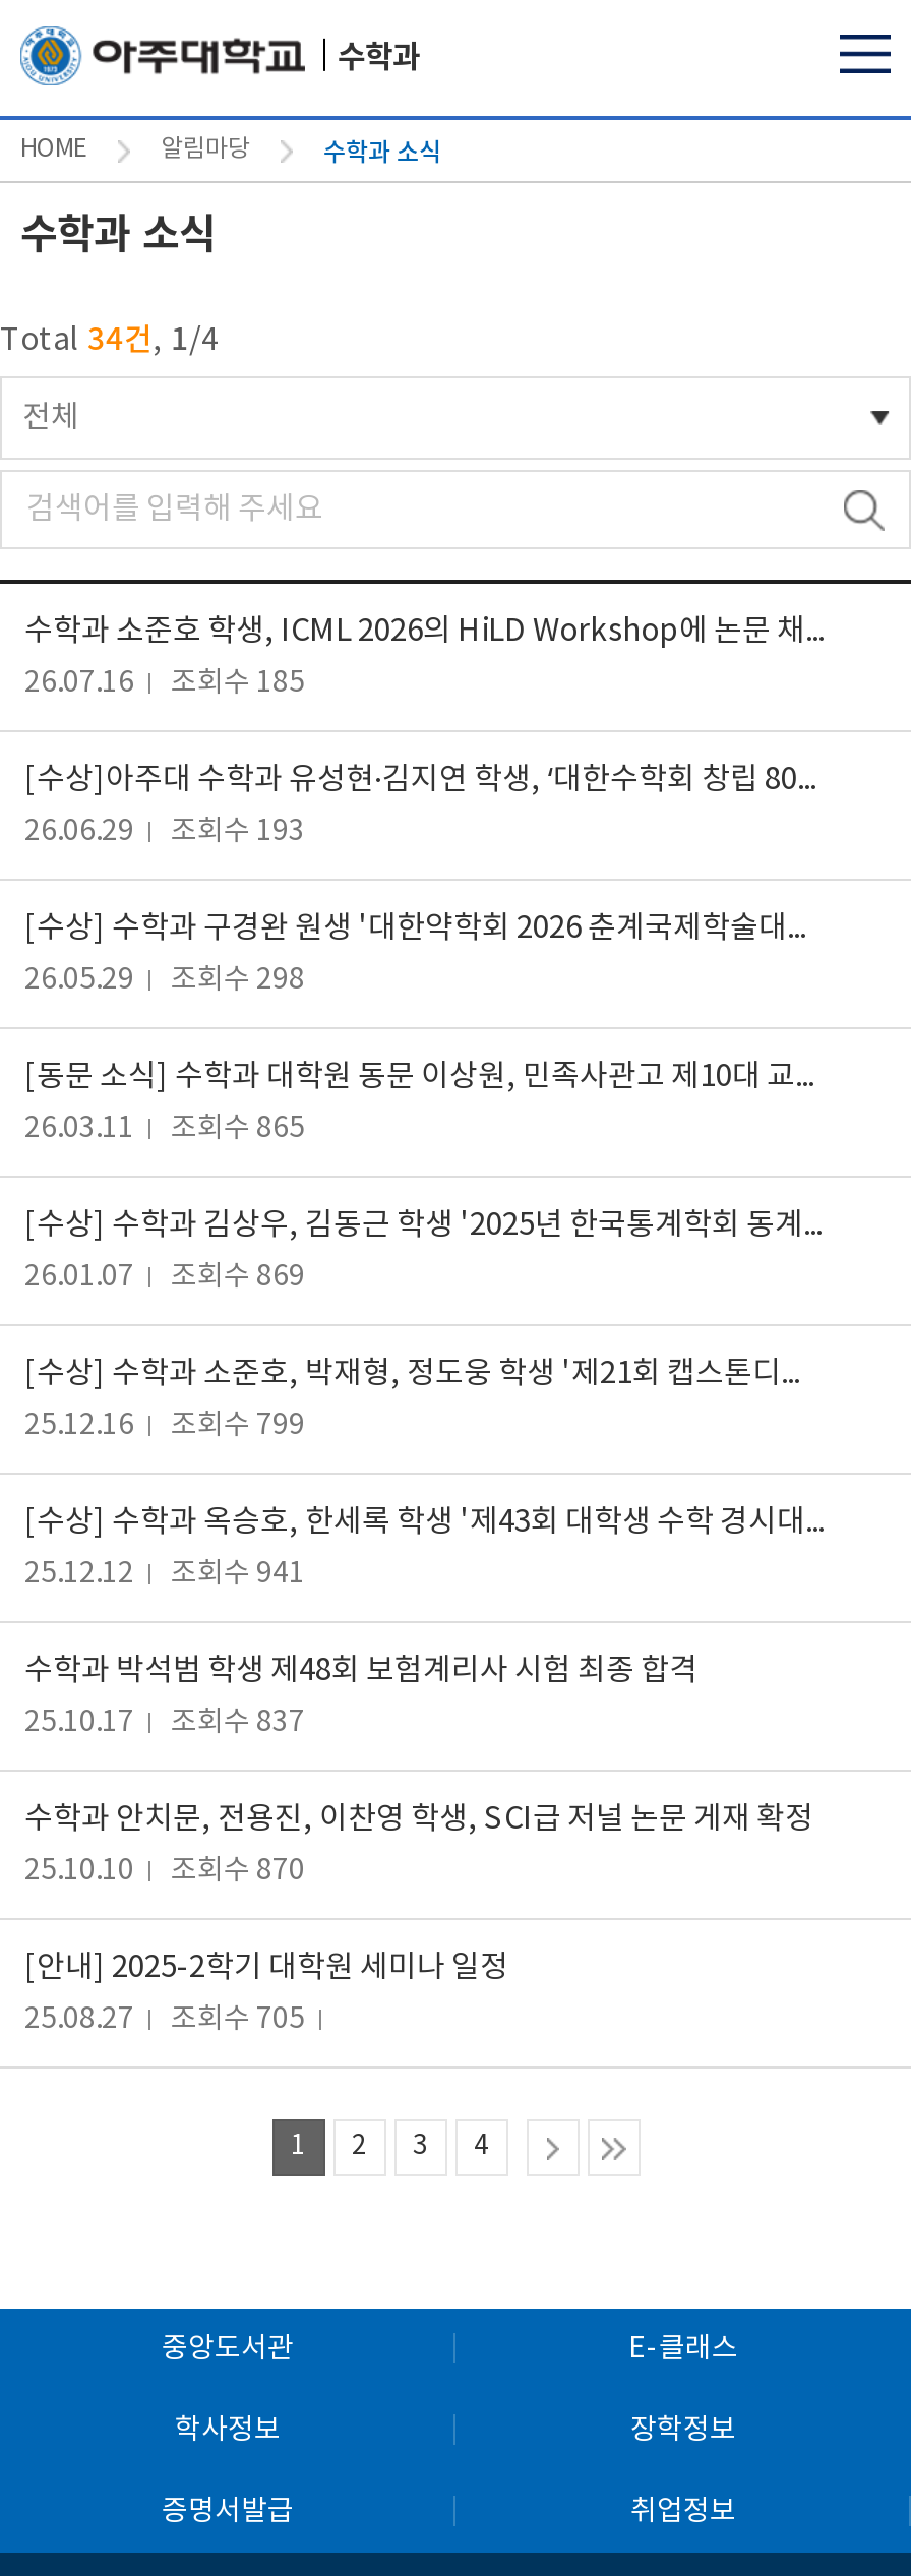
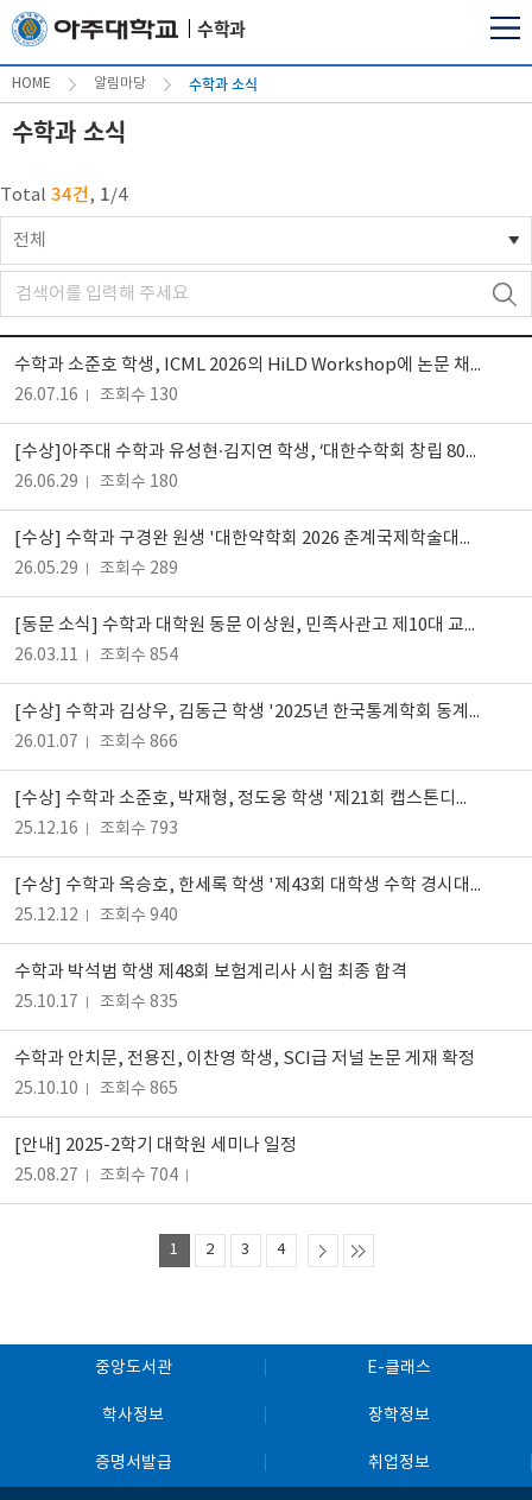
[24,667,305,700] 26.07.16 조회수 185 -> [14,386,178,405] 26.07.16 조회수 130
[24,816,305,848] 26.06.29 조회수 193 -> [14,473,178,492] 26.06.29 조회수 180
[24,964,305,997] 26.05.29 조회수 298 -> [14,559,178,578] 26.05.29 조회수 289
[24,1113,305,1145] 26.03.11 조회수 865 -> [14,646,178,665] 26.03.11 조회수 854
[24,1261,305,1294] 26.01.07 조회수 869 -> [14,733,178,752] 26.01.07 조회수 866
[24,1410,305,1442] 25.12.16 조회수 799 -> [14,819,178,838] 25.12.16 조회수 793
[24,1558,305,1591] 25.12.12 조회수 941 -> [14,906,178,925] 25.12.12 조회수 940
[24,1706,305,1739] 25.10.17 조회수 837 -> [14,993,178,1012] 25.10.17 조회수 835
[24,1855,305,1888] 25.10.10 조회수 870 -> [14,1080,178,1099] 25.10.10 조회수 865
[24,2003,305,2036] 25.08.27 조회수 705 -> [14,1166,178,1185] 25.08.27 조회수 704

